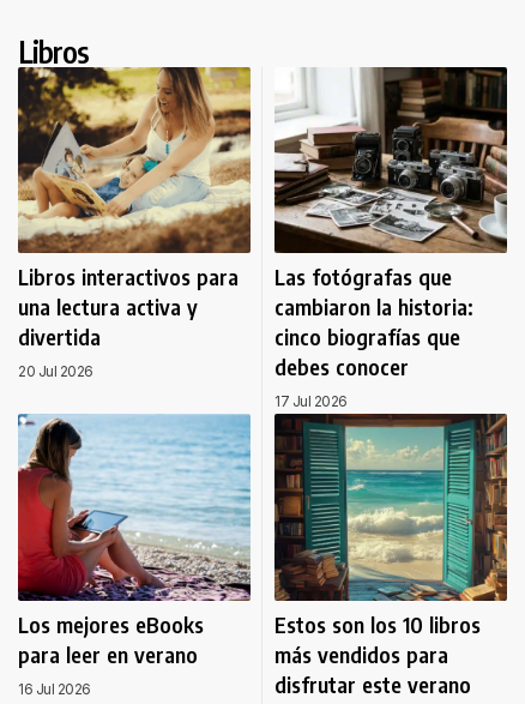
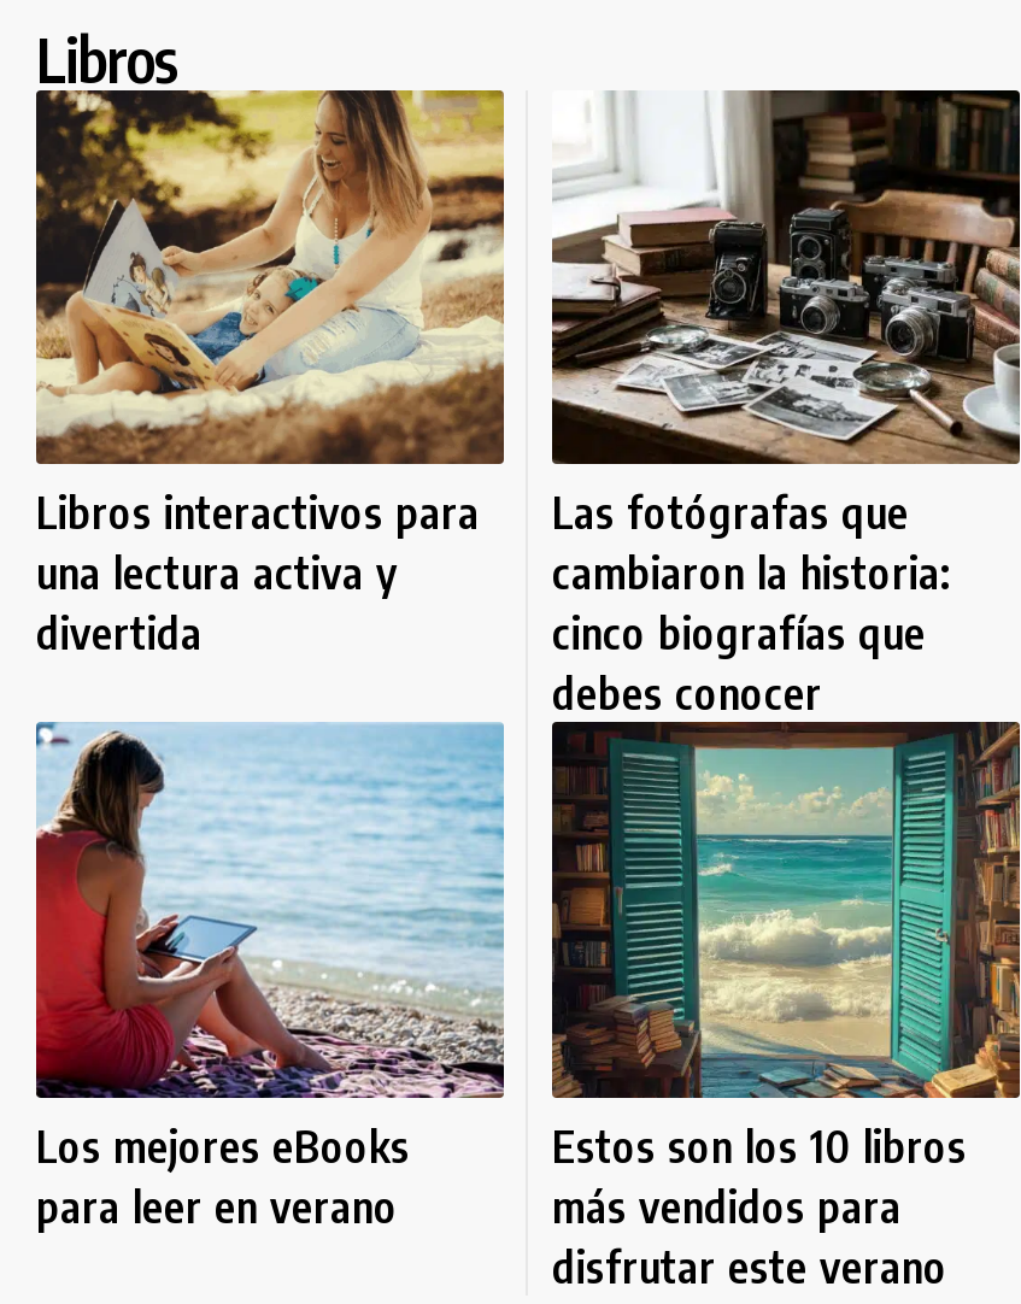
[18,363,93,381] 20 Jul 2026 -> none
[274,393,347,411] 17 Jul 2026 -> none
[18,679,90,697] 16 Jul 2026 -> none

